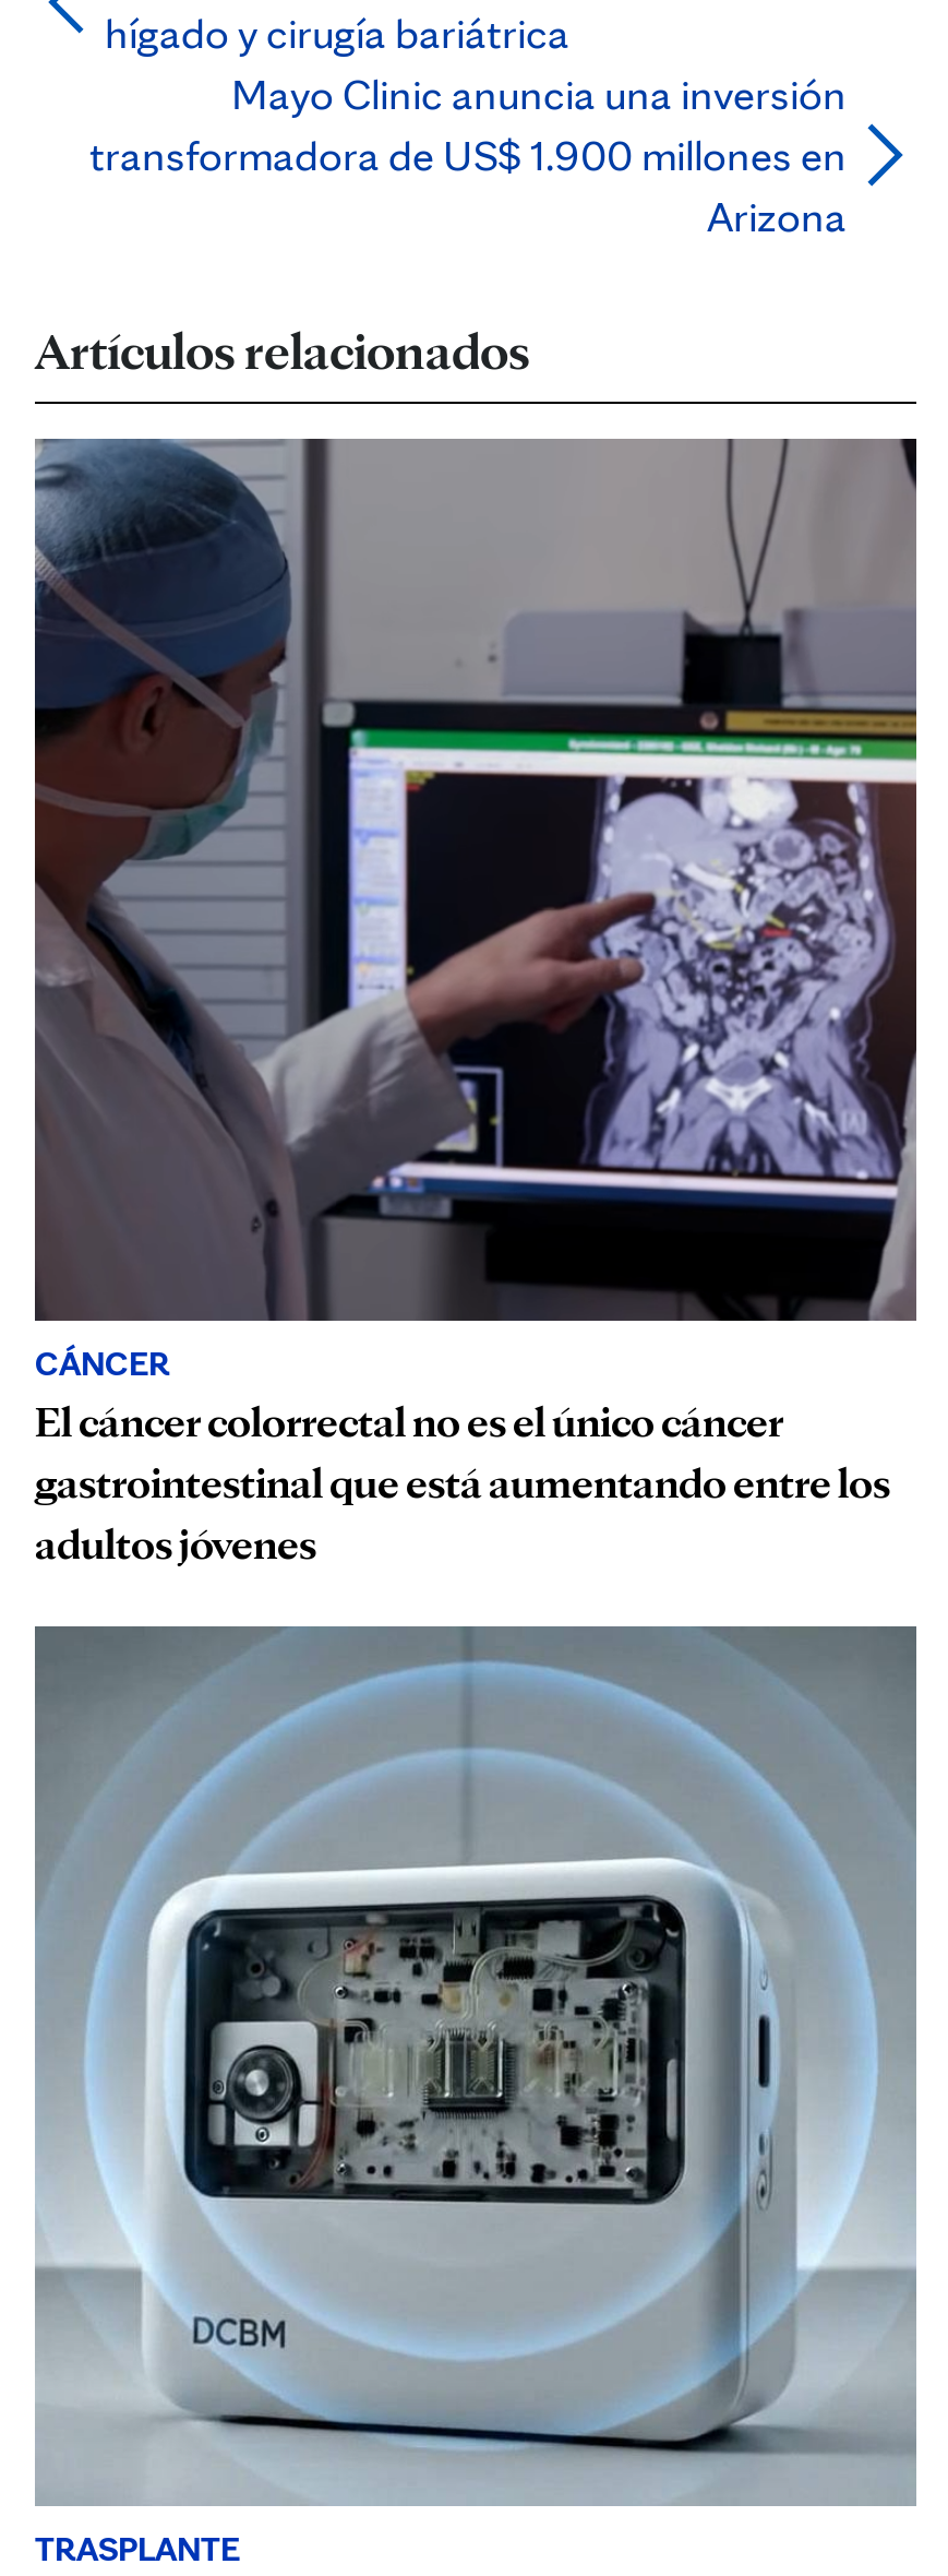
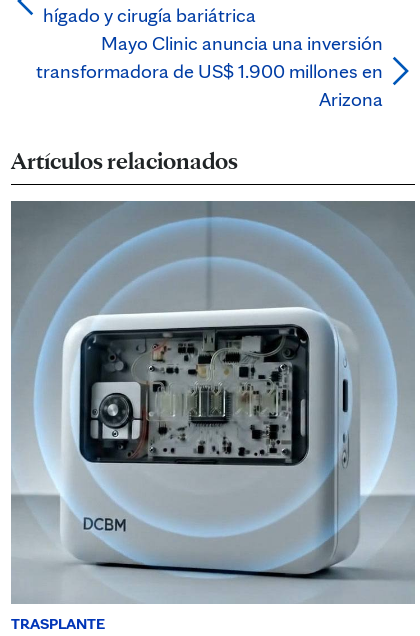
[35,439,919,1569] [image] | CÁNCER | El cáncer colorrectal no es el único cáncer | gastrointestinal que está aumentando entre los | adultos jóvenes -> none

